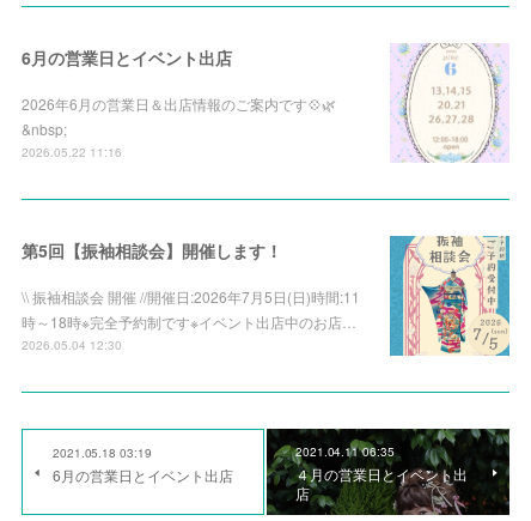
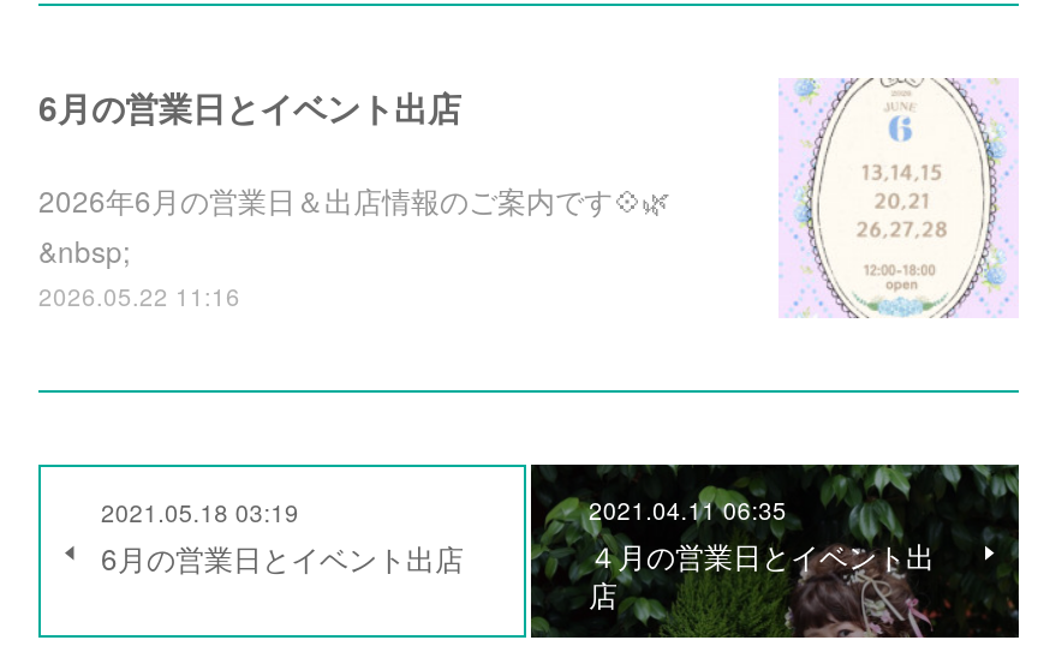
[22,235,511,357] [image] | 第5回【振袖相談会】開催します！ | \\ 振袖相談会 開催 //開催日:2026年7月5日(日)時間:11 | 時～18時※完全予約制です※イベント出店中のお店… | 2026.05.04 12:30 -> none

